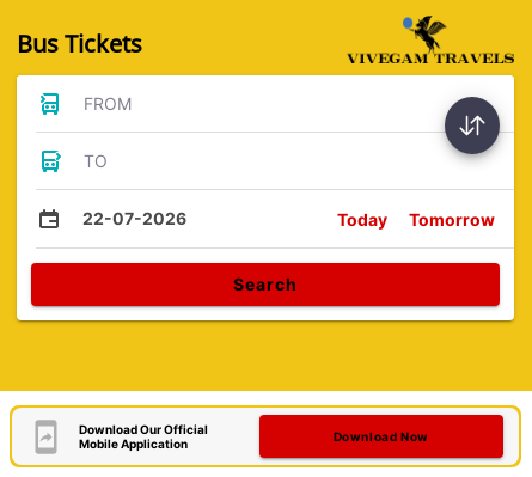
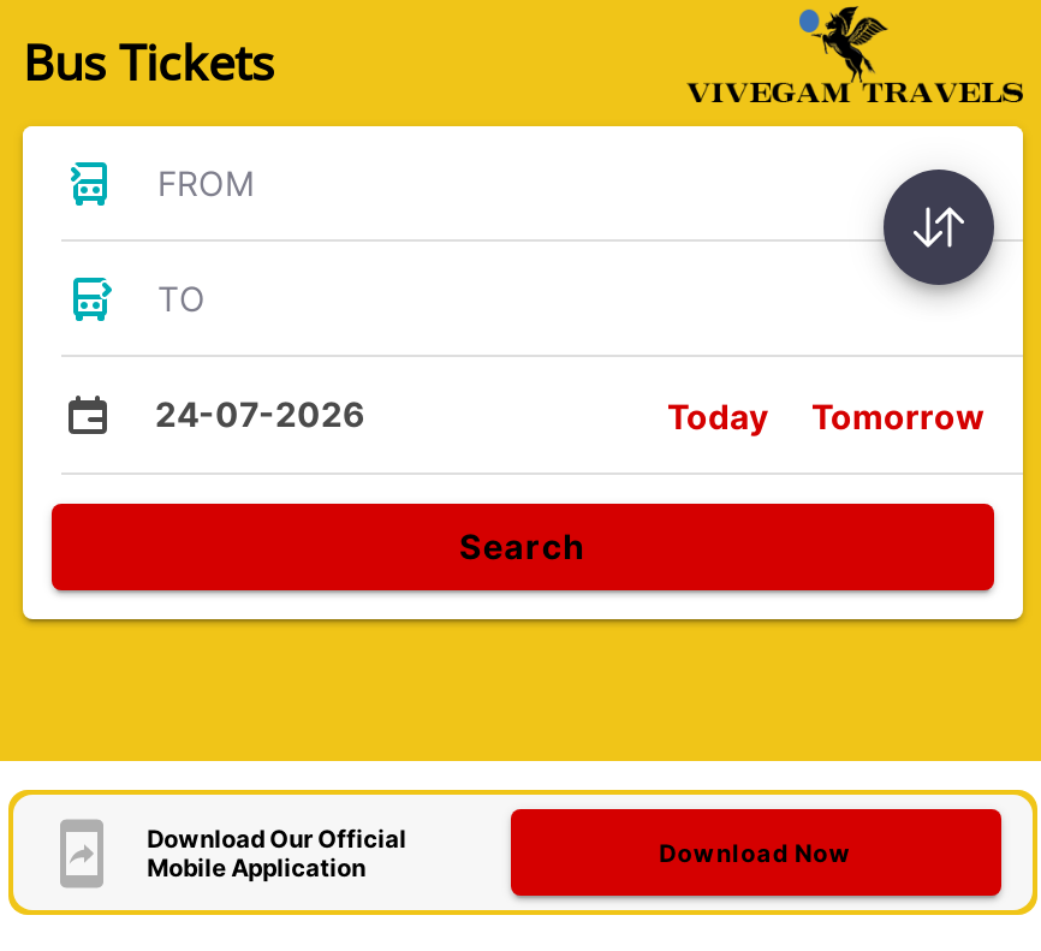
[82,208,186,228] 22-07-2026 -> [155,393,364,434] 24-07-2026

